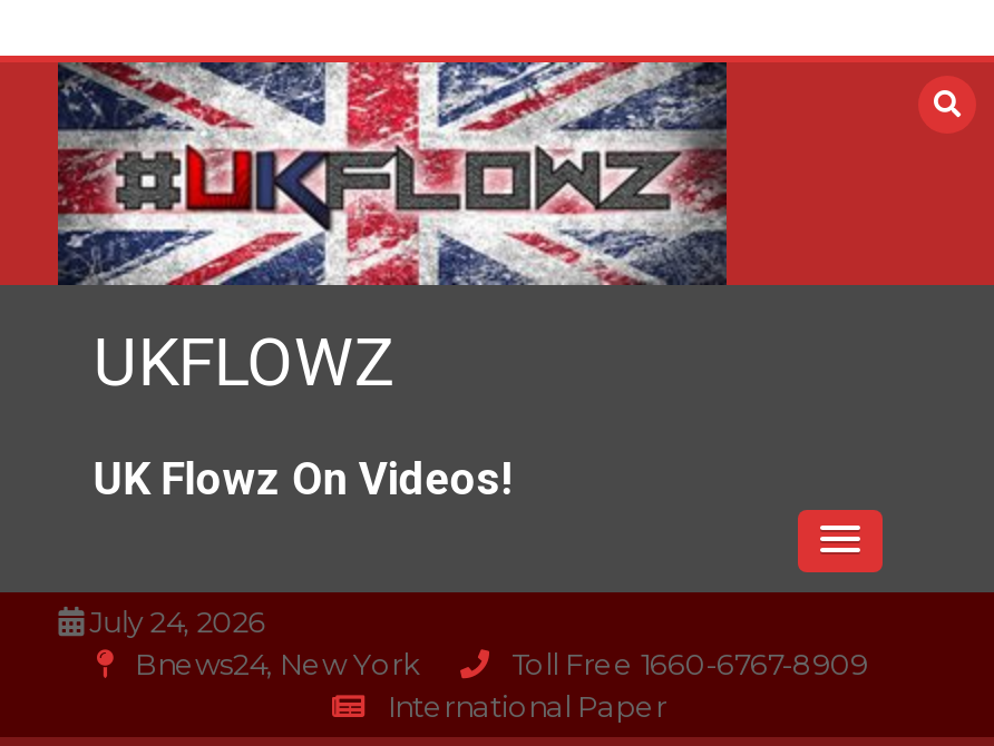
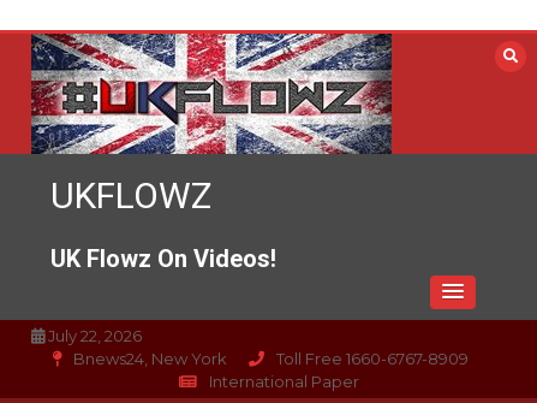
[83,604,266,640] July 24, 2026 -> [45,326,142,346] July 22, 2026

